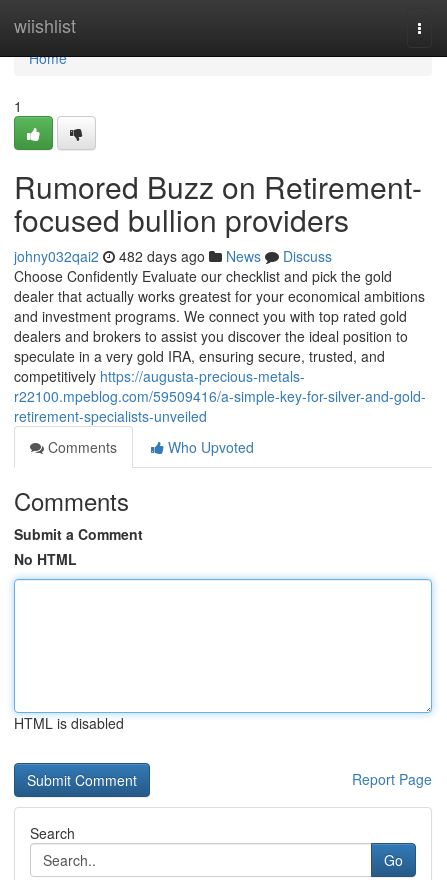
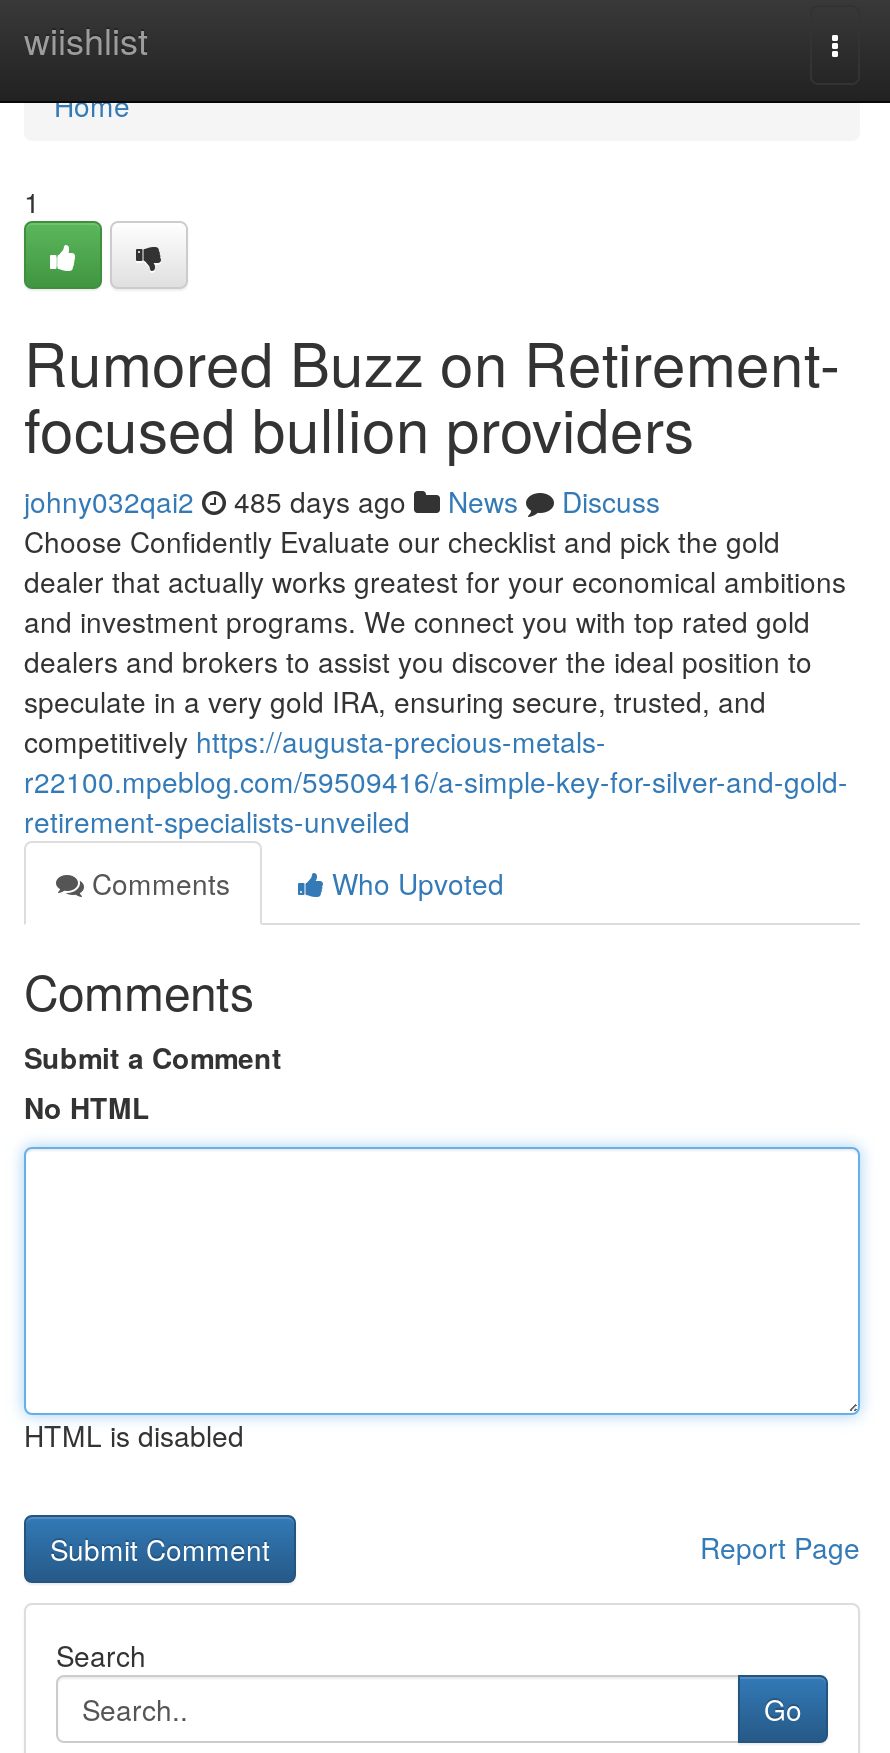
[14,246,332,266] johny032qai2 482 days ago News Discuss -> [24,481,660,521] johny032qai2 485 days ago News Discuss

